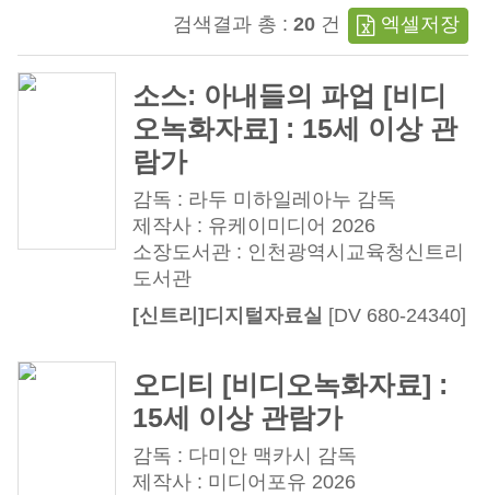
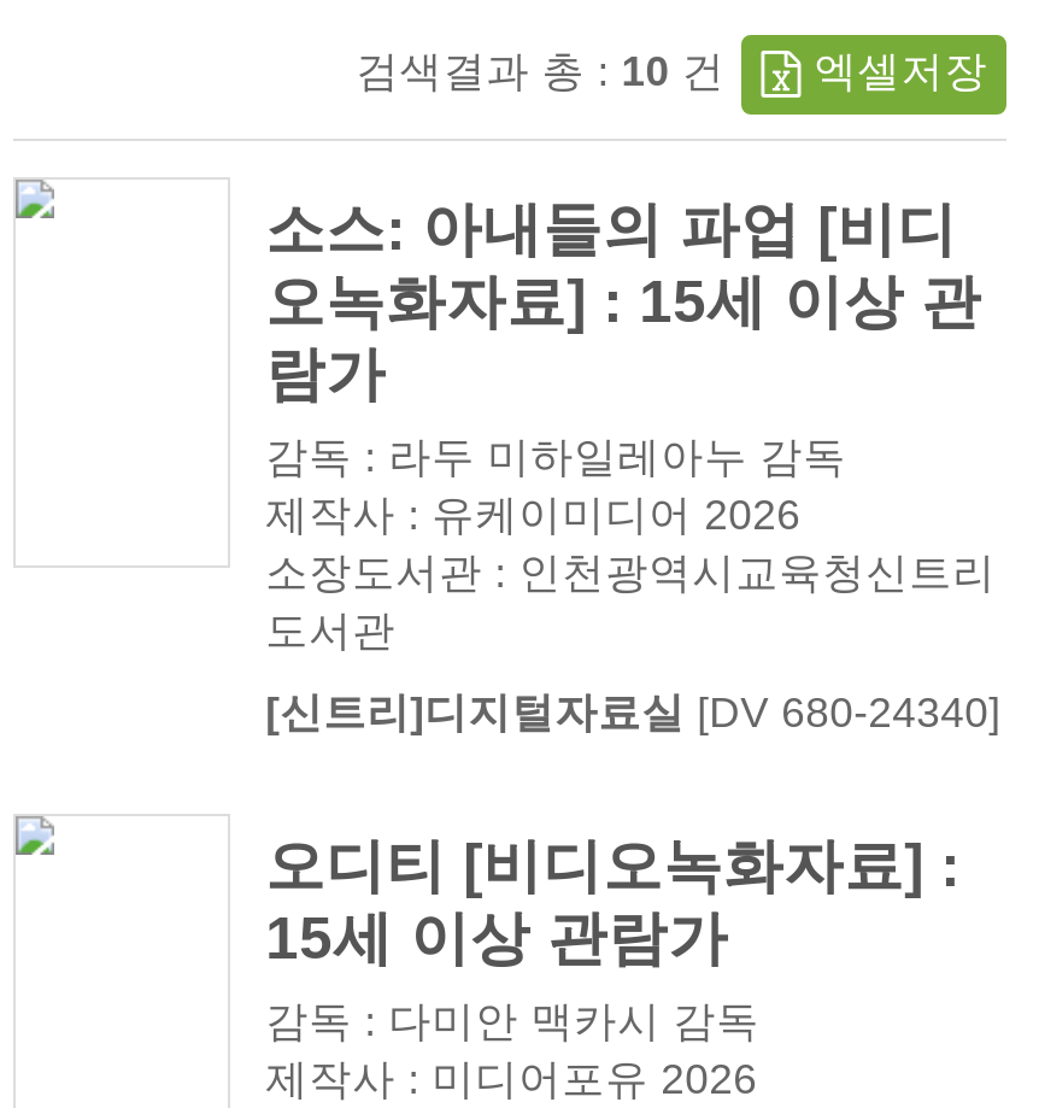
[173,13,341,35] 검색결과 총 : 20 건 -> [356,48,725,96] 검색결과 총 : 10 건

